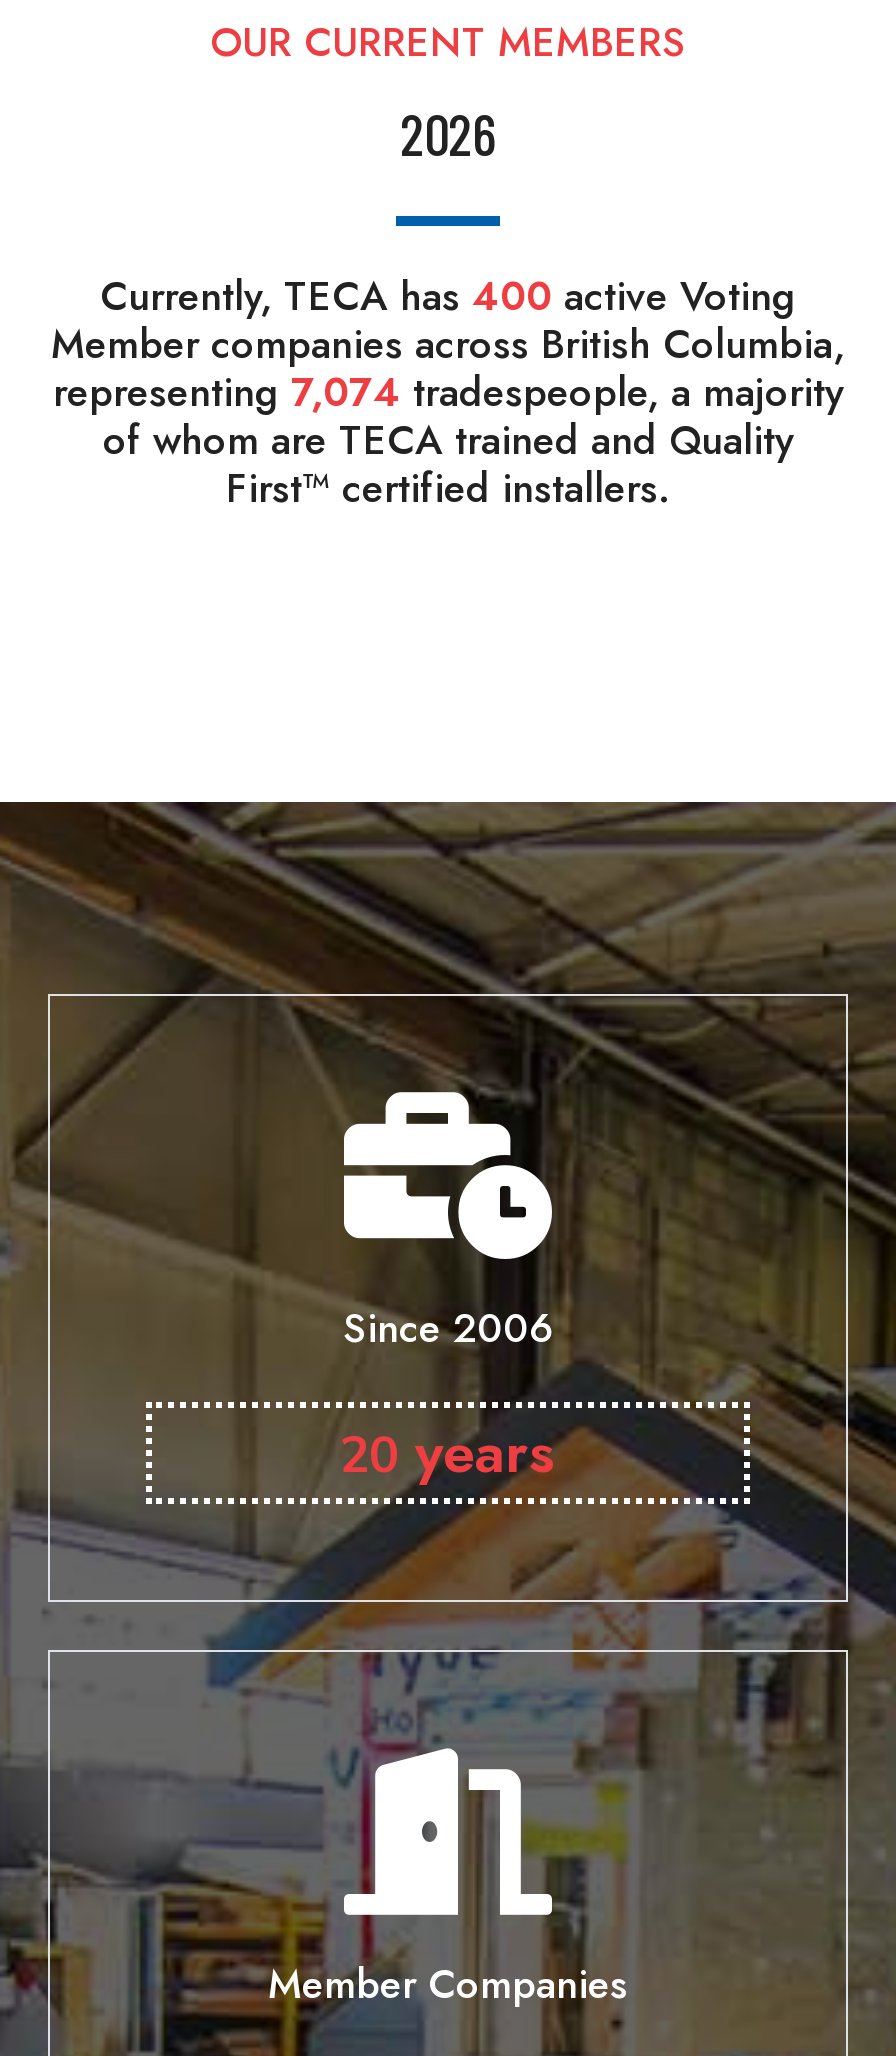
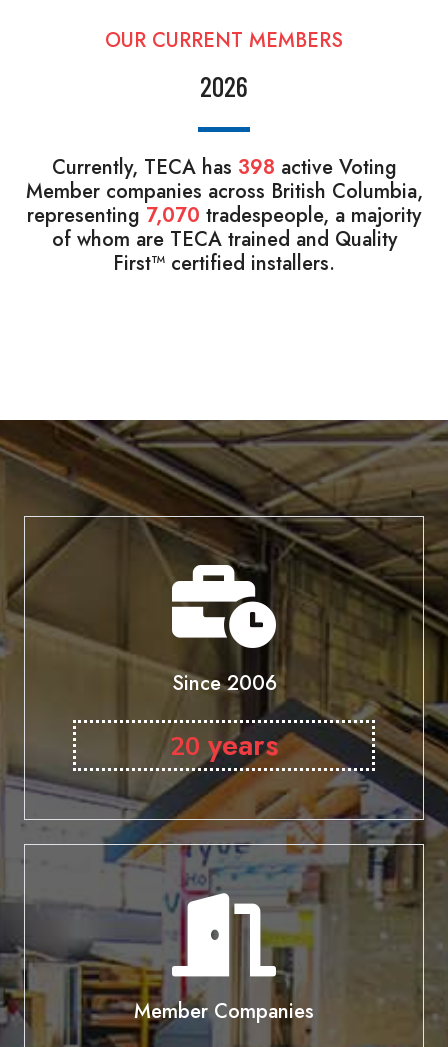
[100,268,796,326] Currently, TECA has 400 active Voting -> [51,153,396,182] Currently, TECA has 398 active Voting
[53,364,843,422] representing 7,074 tradespeople, a majority -> [27,201,421,230] representing 7,070 tradespeople, a majority

